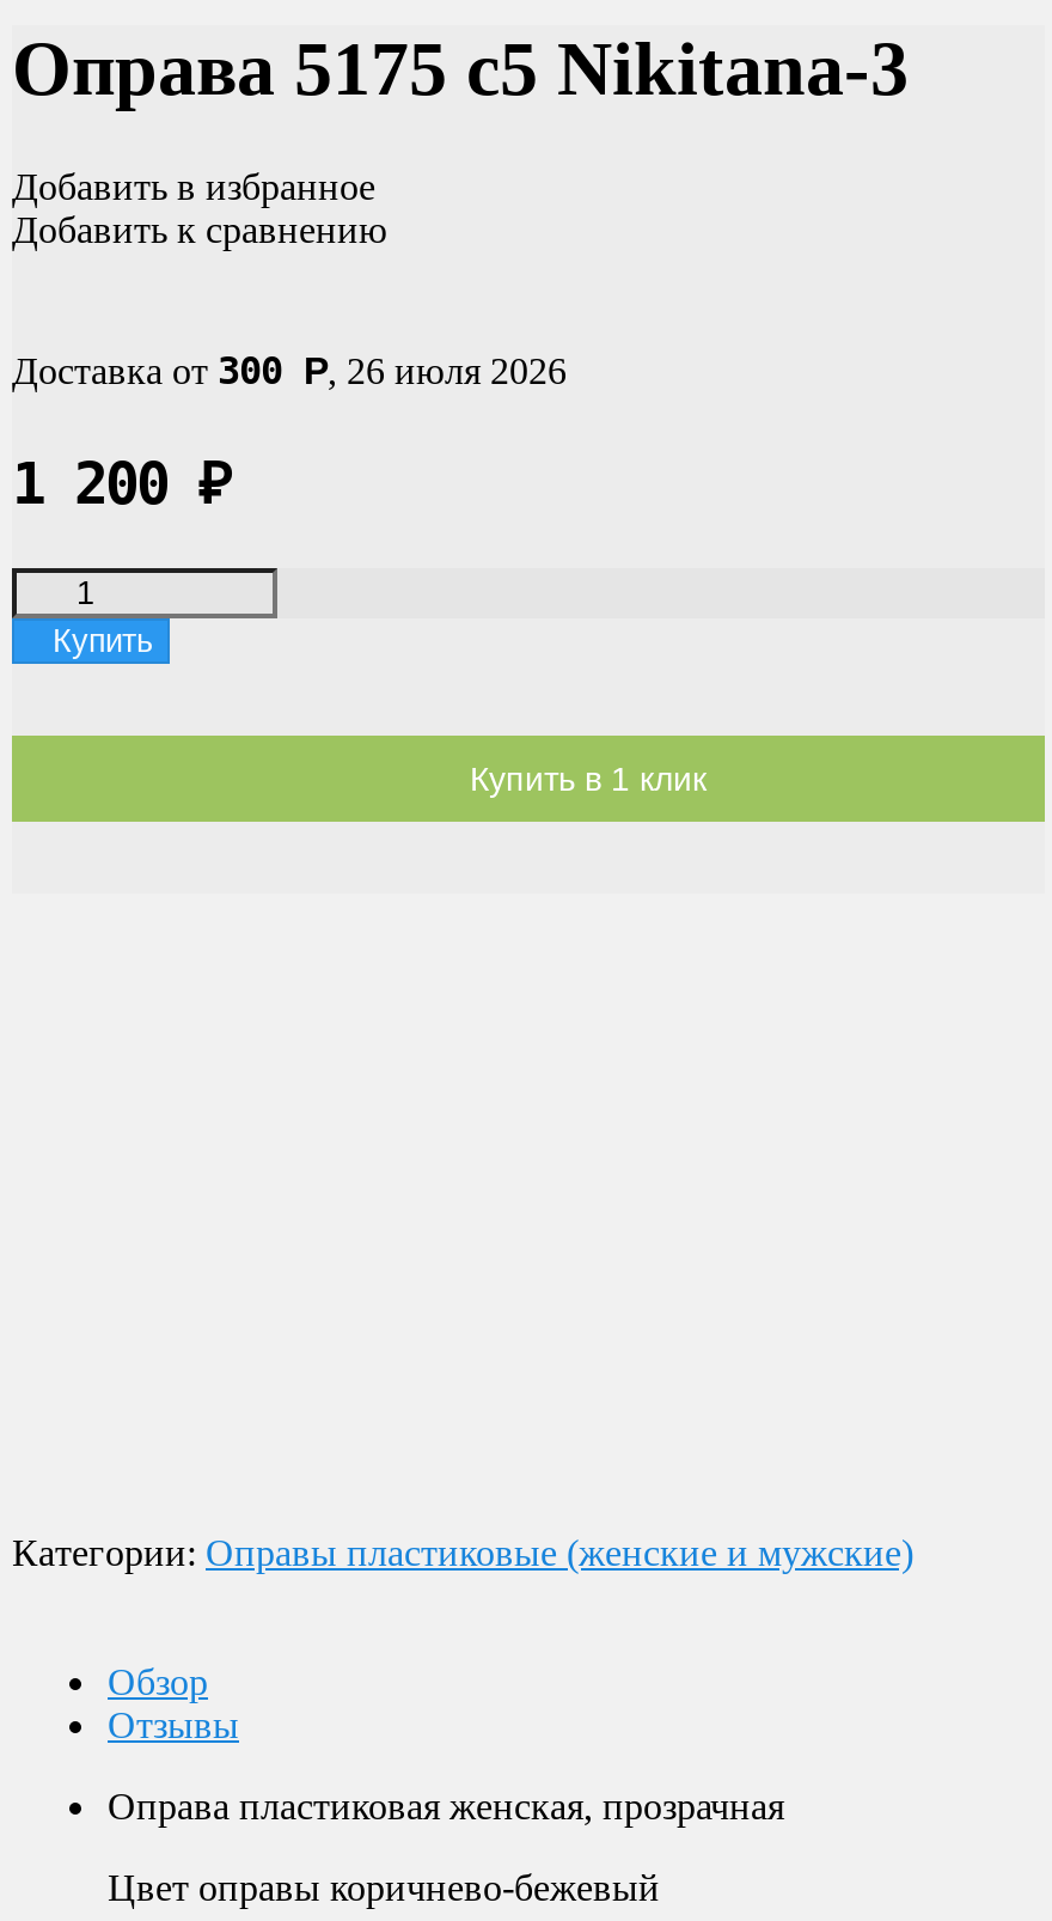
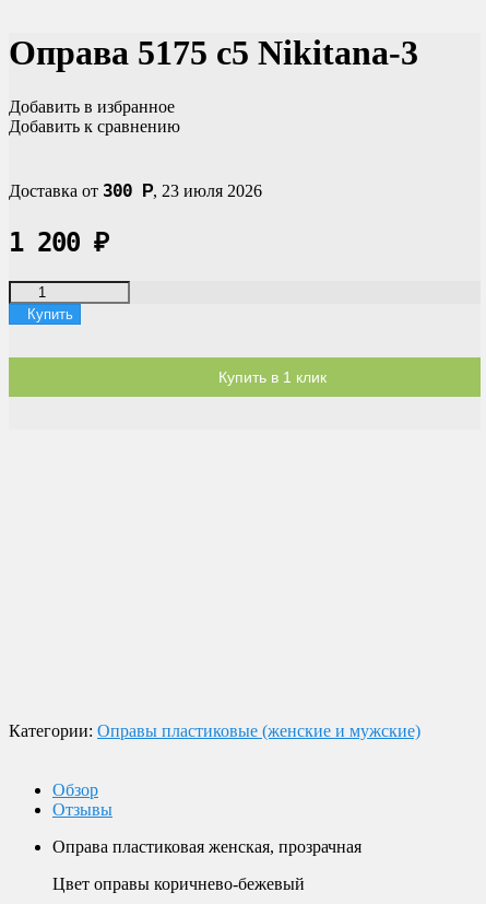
[12,348,567,393] Доставка от 300 Р, 26 июля 2026 -> [9,180,262,201] Доставка от 300 Р, 23 июля 2026

